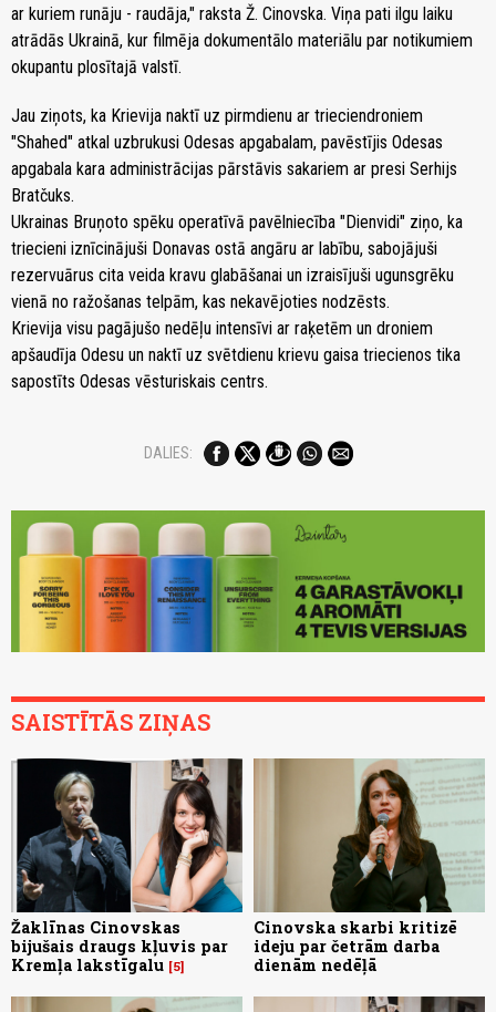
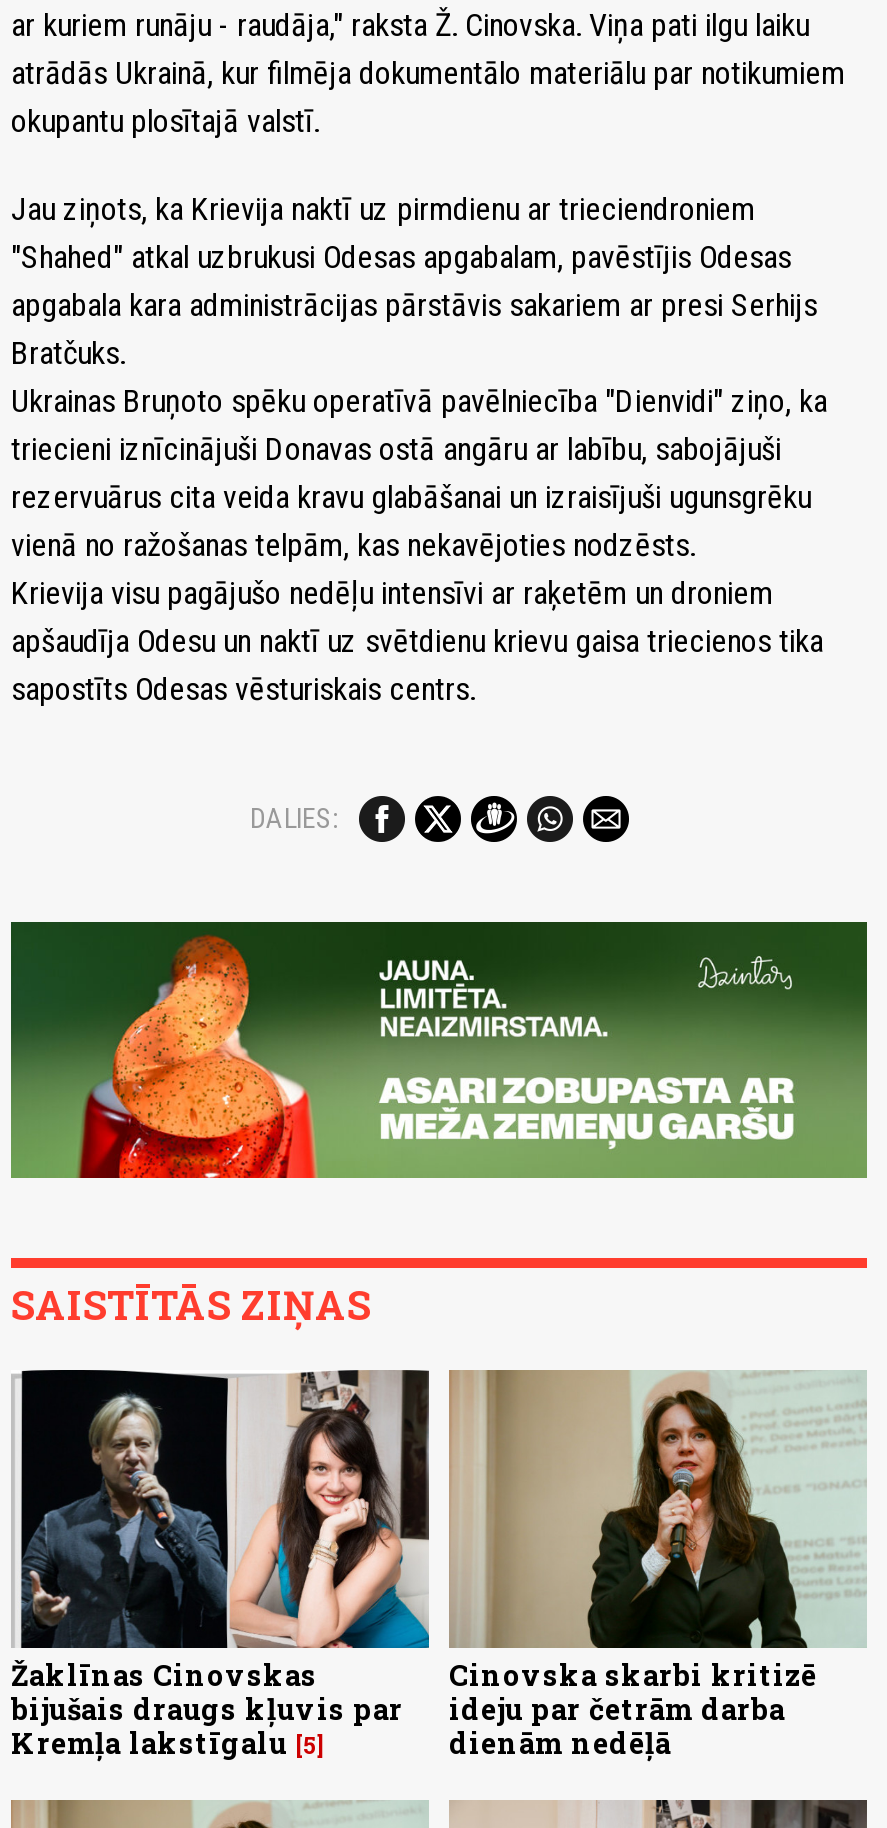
[10,509,486,653] [image] -> [9,920,869,1180] [image]

